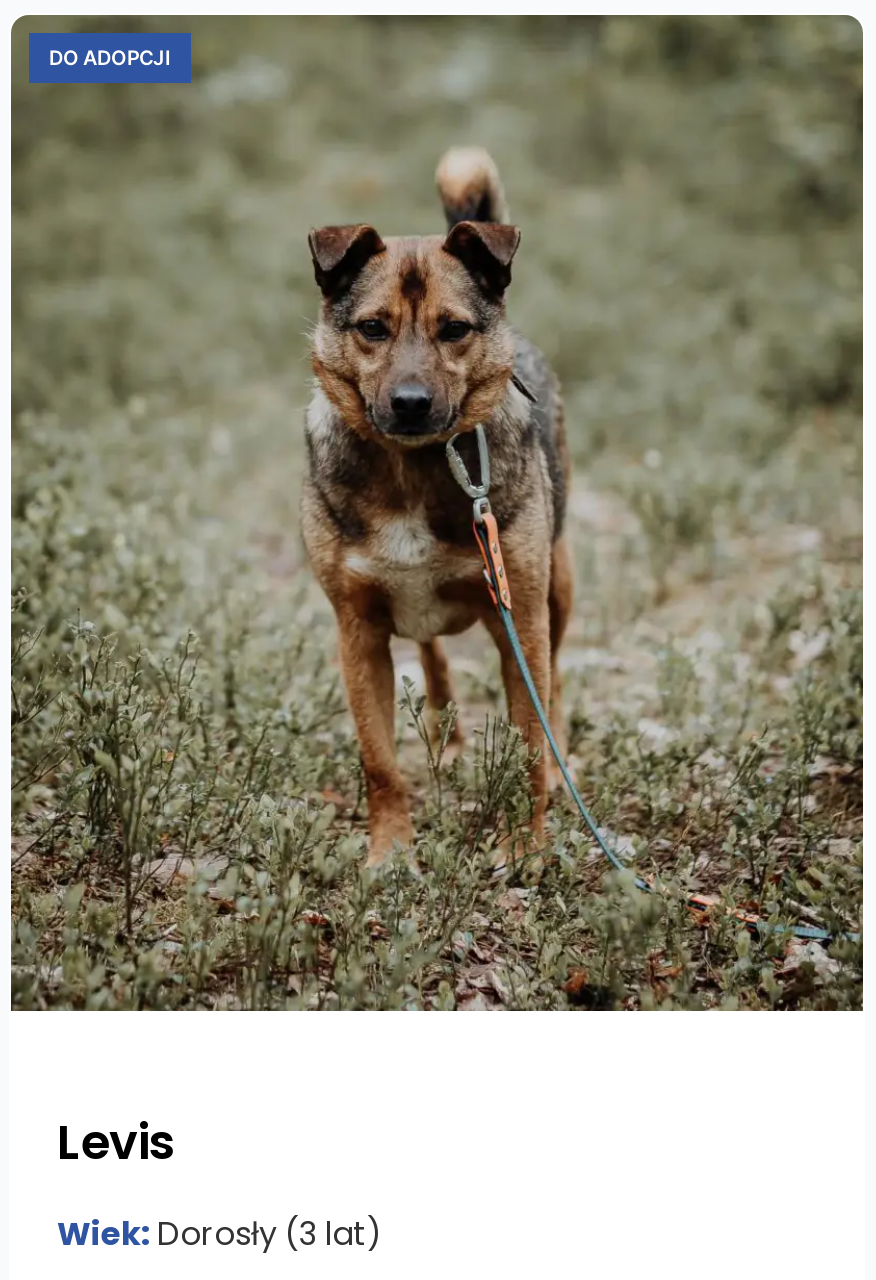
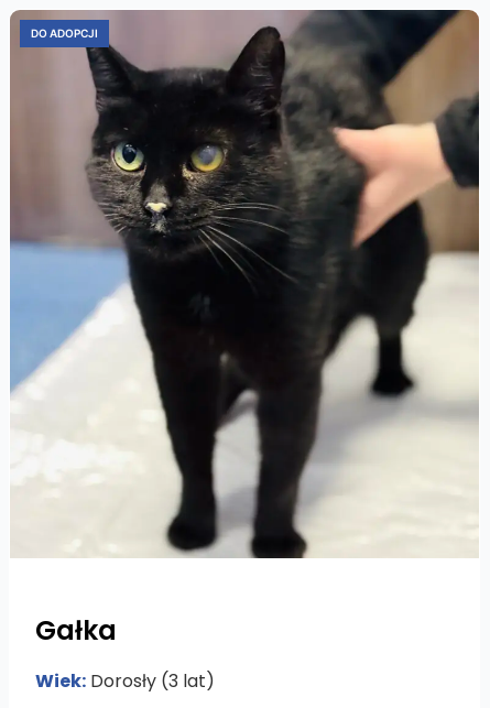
[9,13,865,1013] [image] -> [10,9,480,559] [image]
[57,1108,175,1174] Levis -> [35,613,117,649] Gałka

